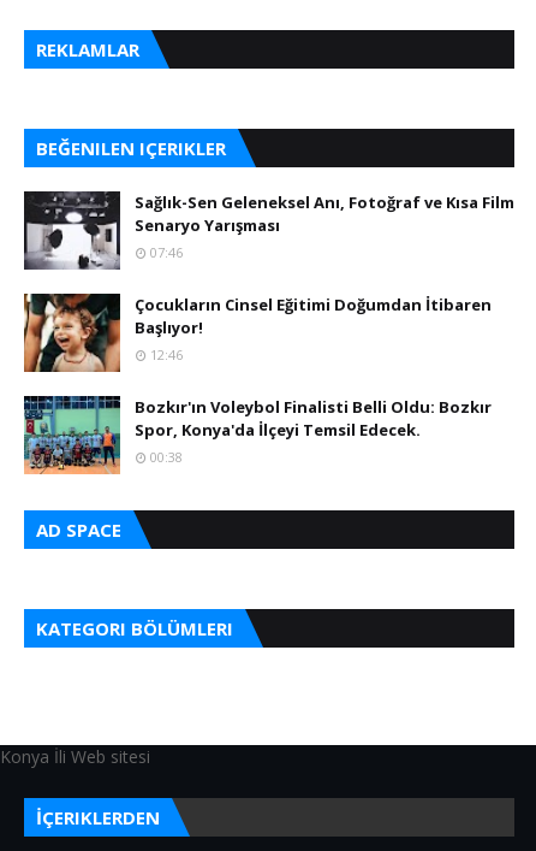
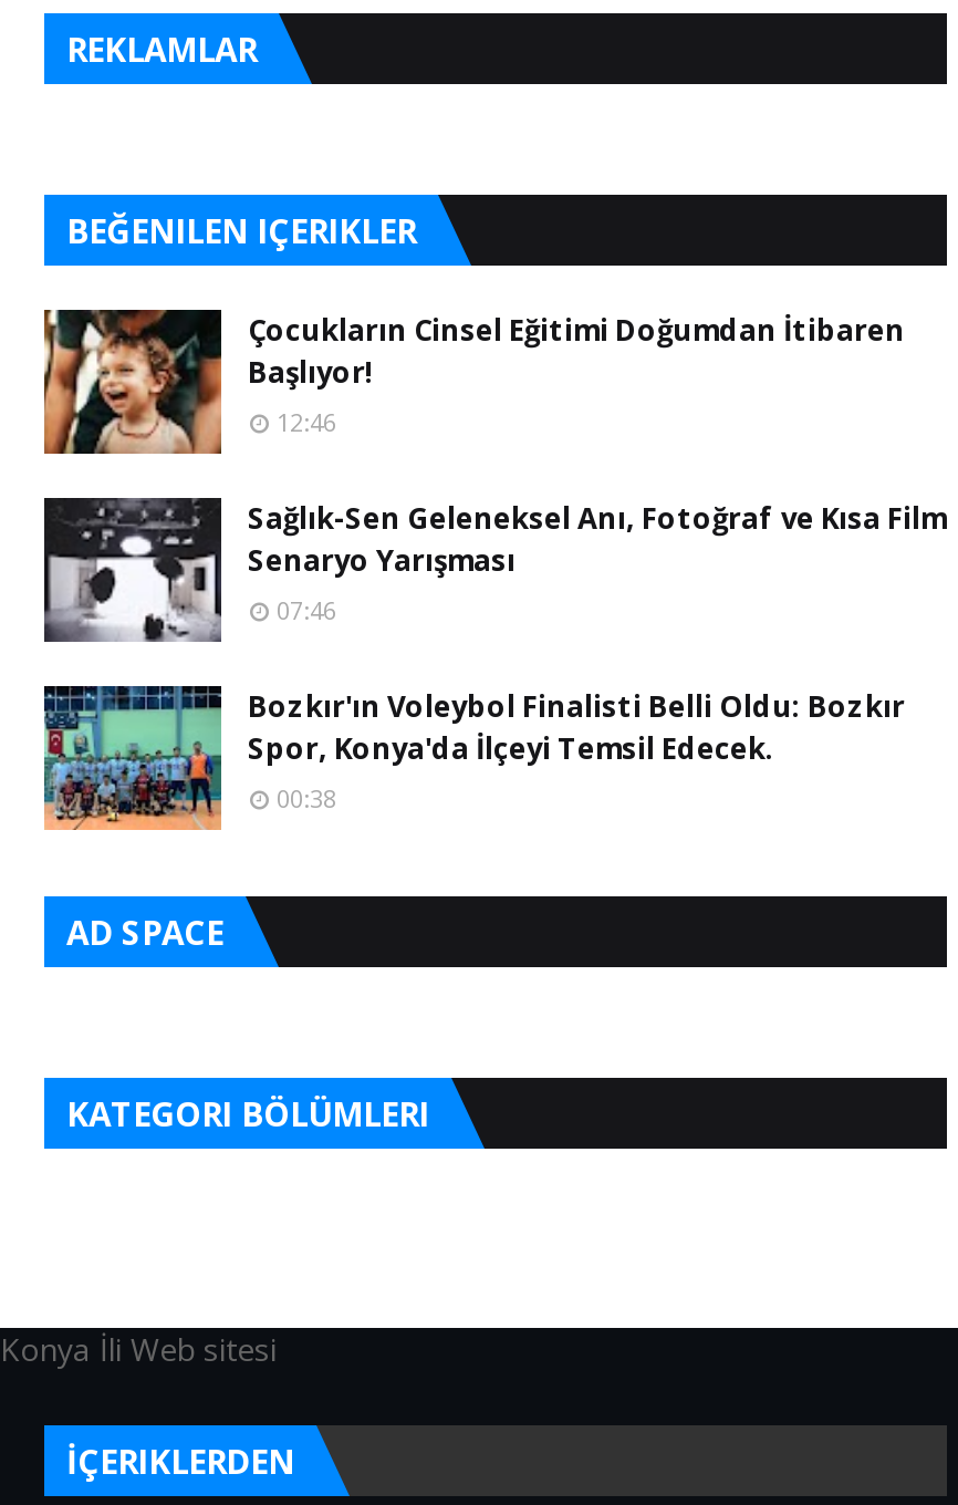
moved [23,190,514,271] -> [42,496,947,644]: [image] | Sağlık-Sen Geleneksel Anı, Fotoğraf ve Kısa Film | Senaryo Yarışması | 07:46
moved [23,292,492,372] -> [42,308,905,454]: [image] | Çocukların Cinsel Eğitimi Doğumdan İtibaren | Başlıyor! | 12:46

